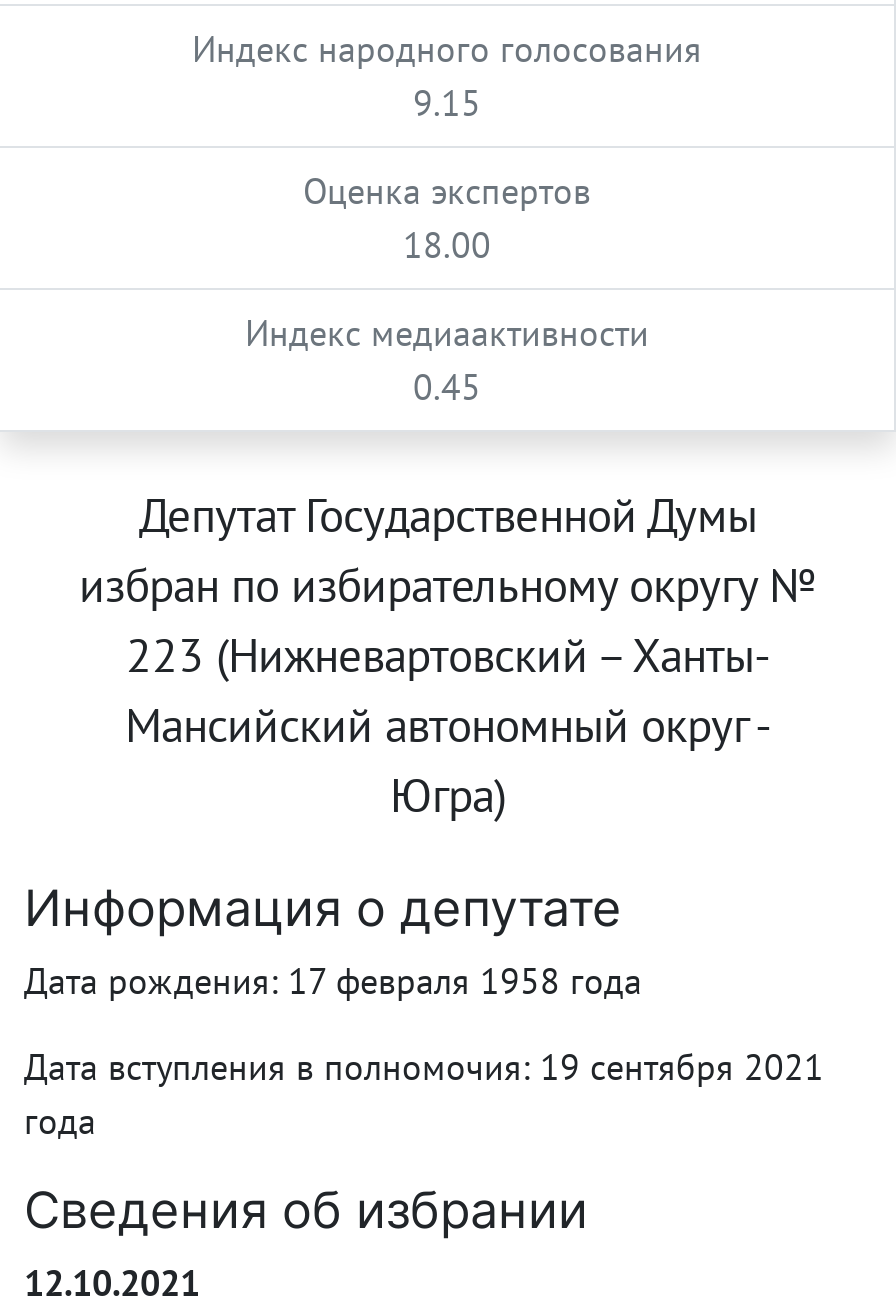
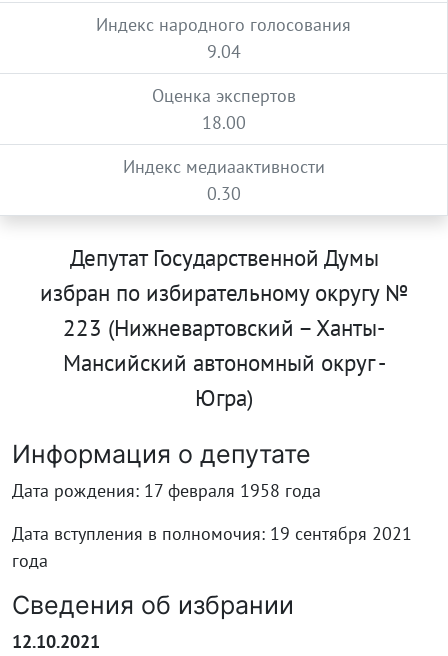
[413,80,481,126] 9.15 -> [206,40,240,63] 9.04
[413,364,481,410] 0.45 -> [206,182,240,205] 0.30

